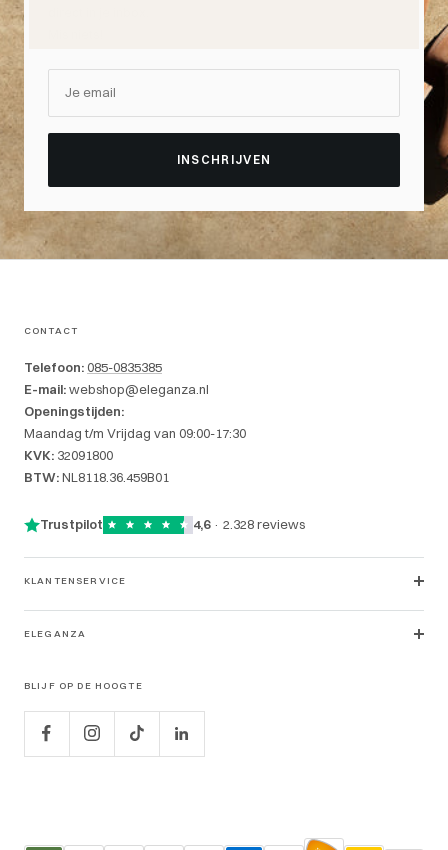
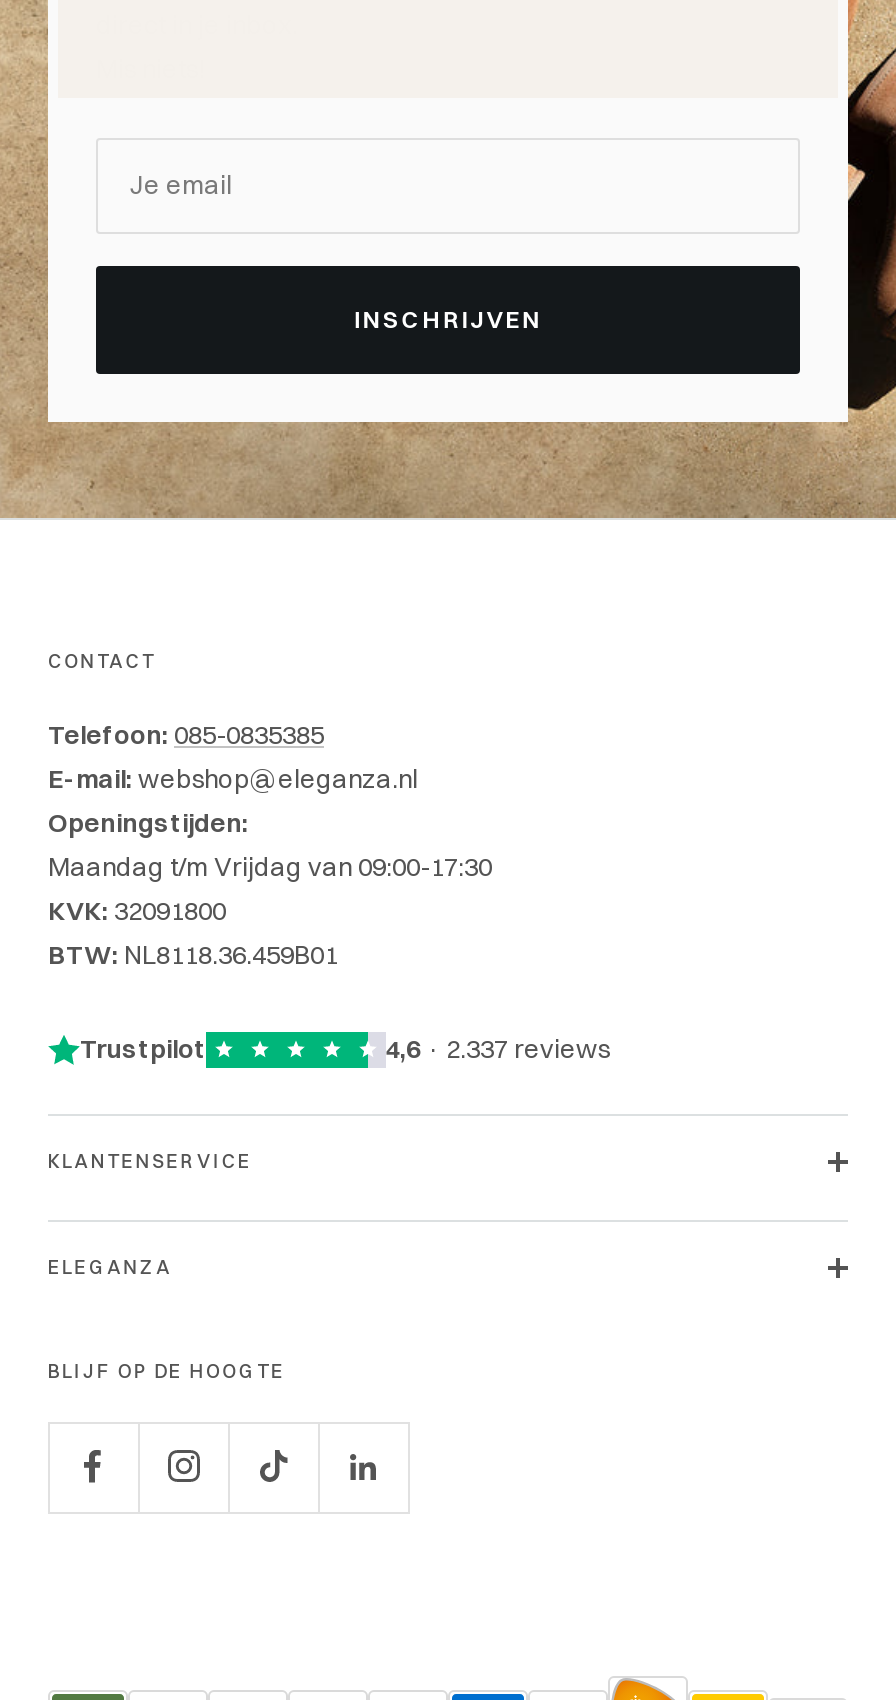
[193,516,305,532] 4,6 · 2.328 reviews -> [386,1033,610,1065] 4,6 · 2.337 reviews

